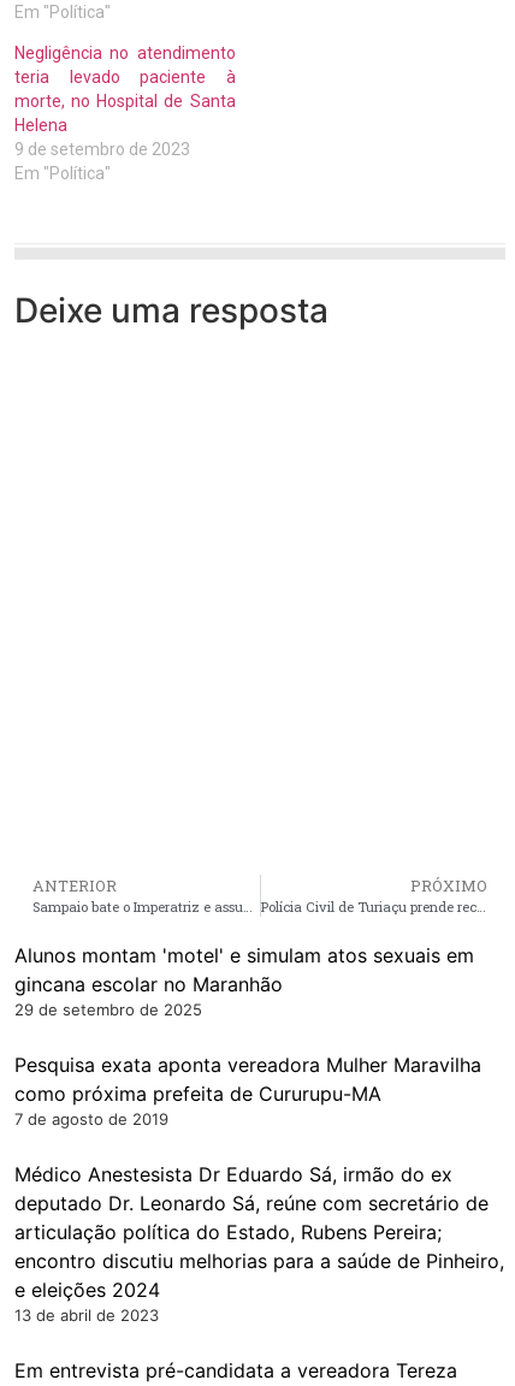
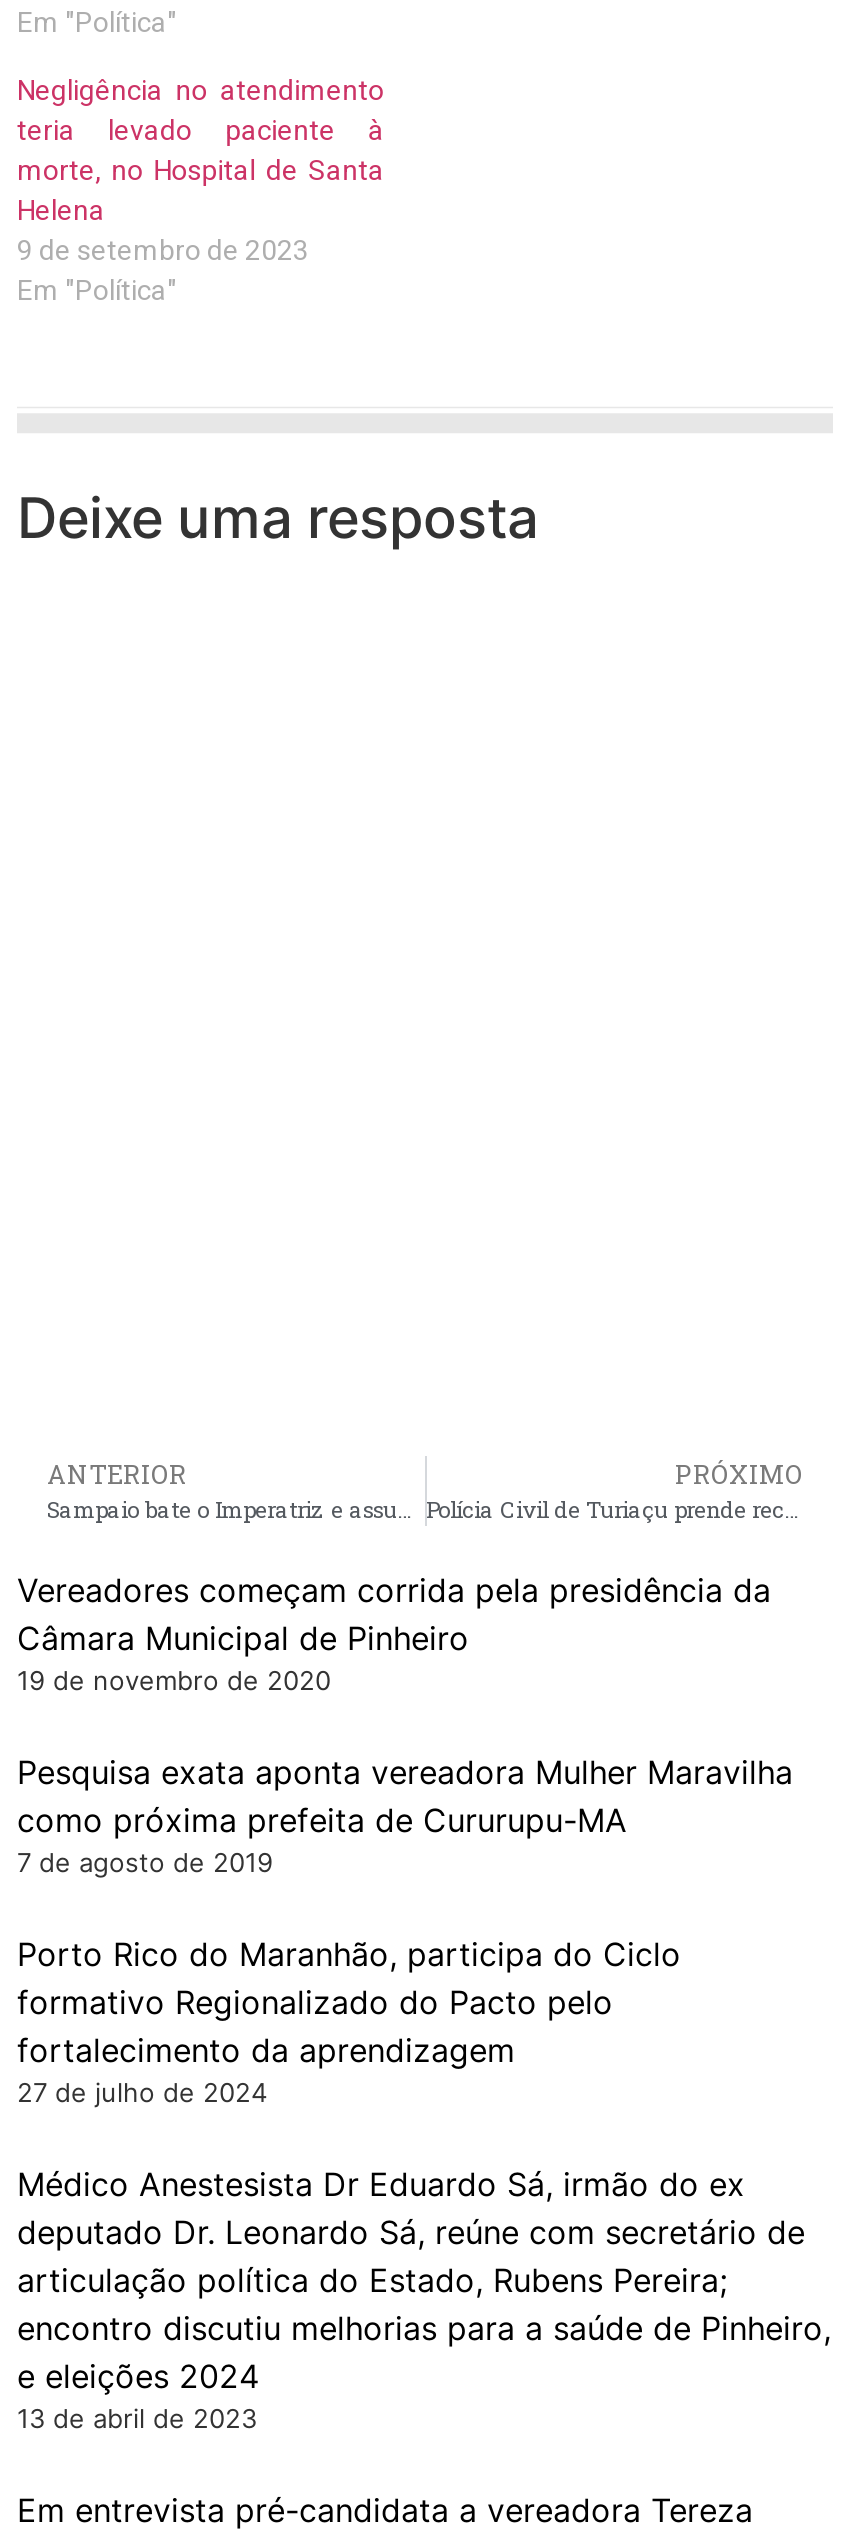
[14,944,474,1020] Alunos montam 'motel' e simulam atos sexuais em | gincana escolar no Maranhão | 29 de setembro de 2025 -> [17,1569,771,1695] Vereadores começam corrida pela presidência da | Câmara Municipal de Pinheiro | 19 de novembro de 2020
none -> [17,1933,681,2107] Porto Rico do Maranhão, participa do Ciclo | formativo Regionalizado do Pacto pelo | fortalecimento da aprendizagem | 27 de julho de 2024

